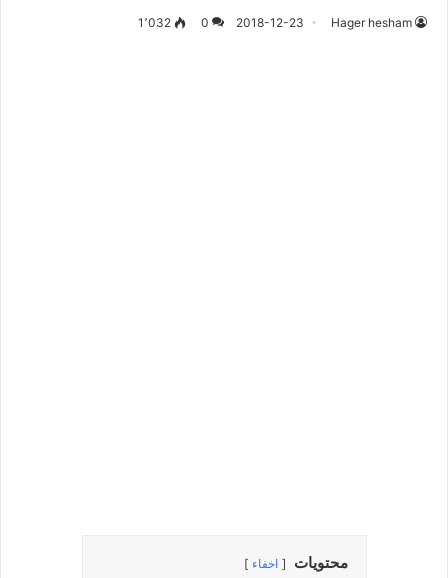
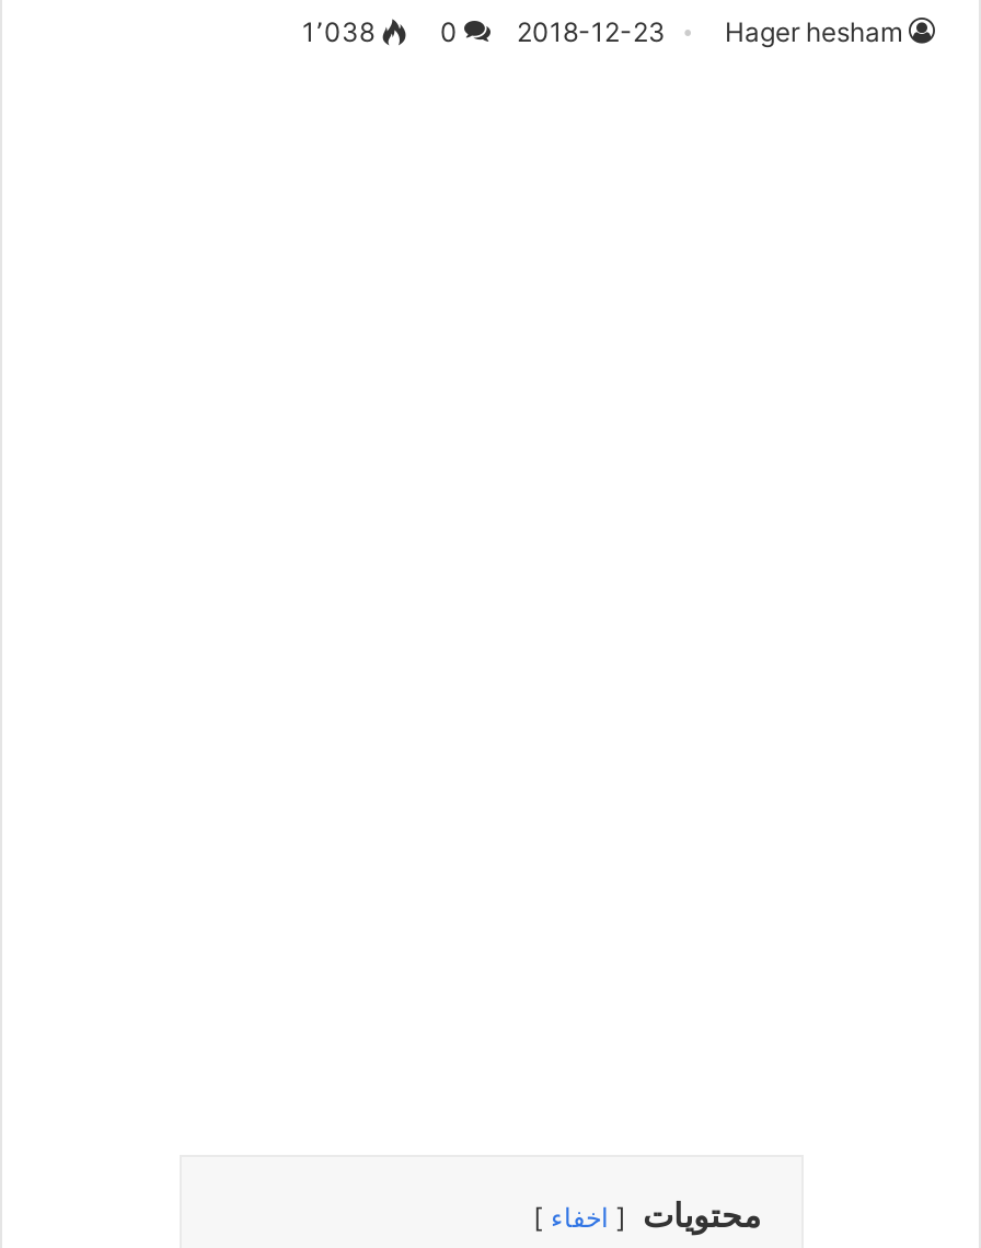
[138,15,412,30] 1٬032 0 2018-12-23 Hager hesham -> [302,15,902,48] 1٬038 0 2018-12-23 Hager hesham

